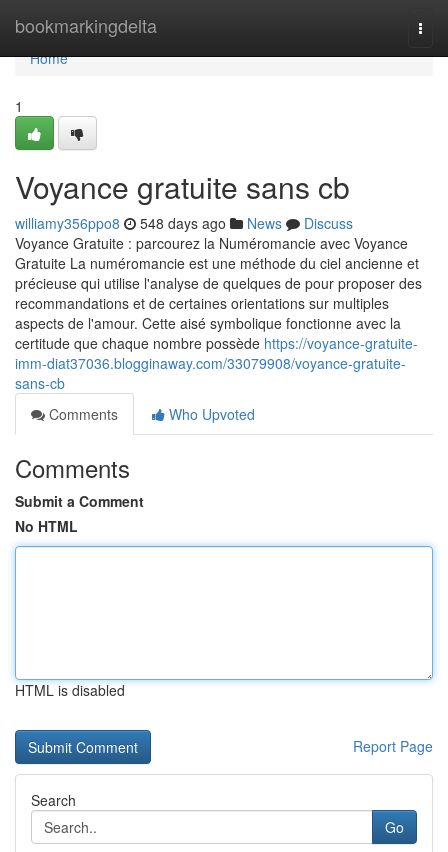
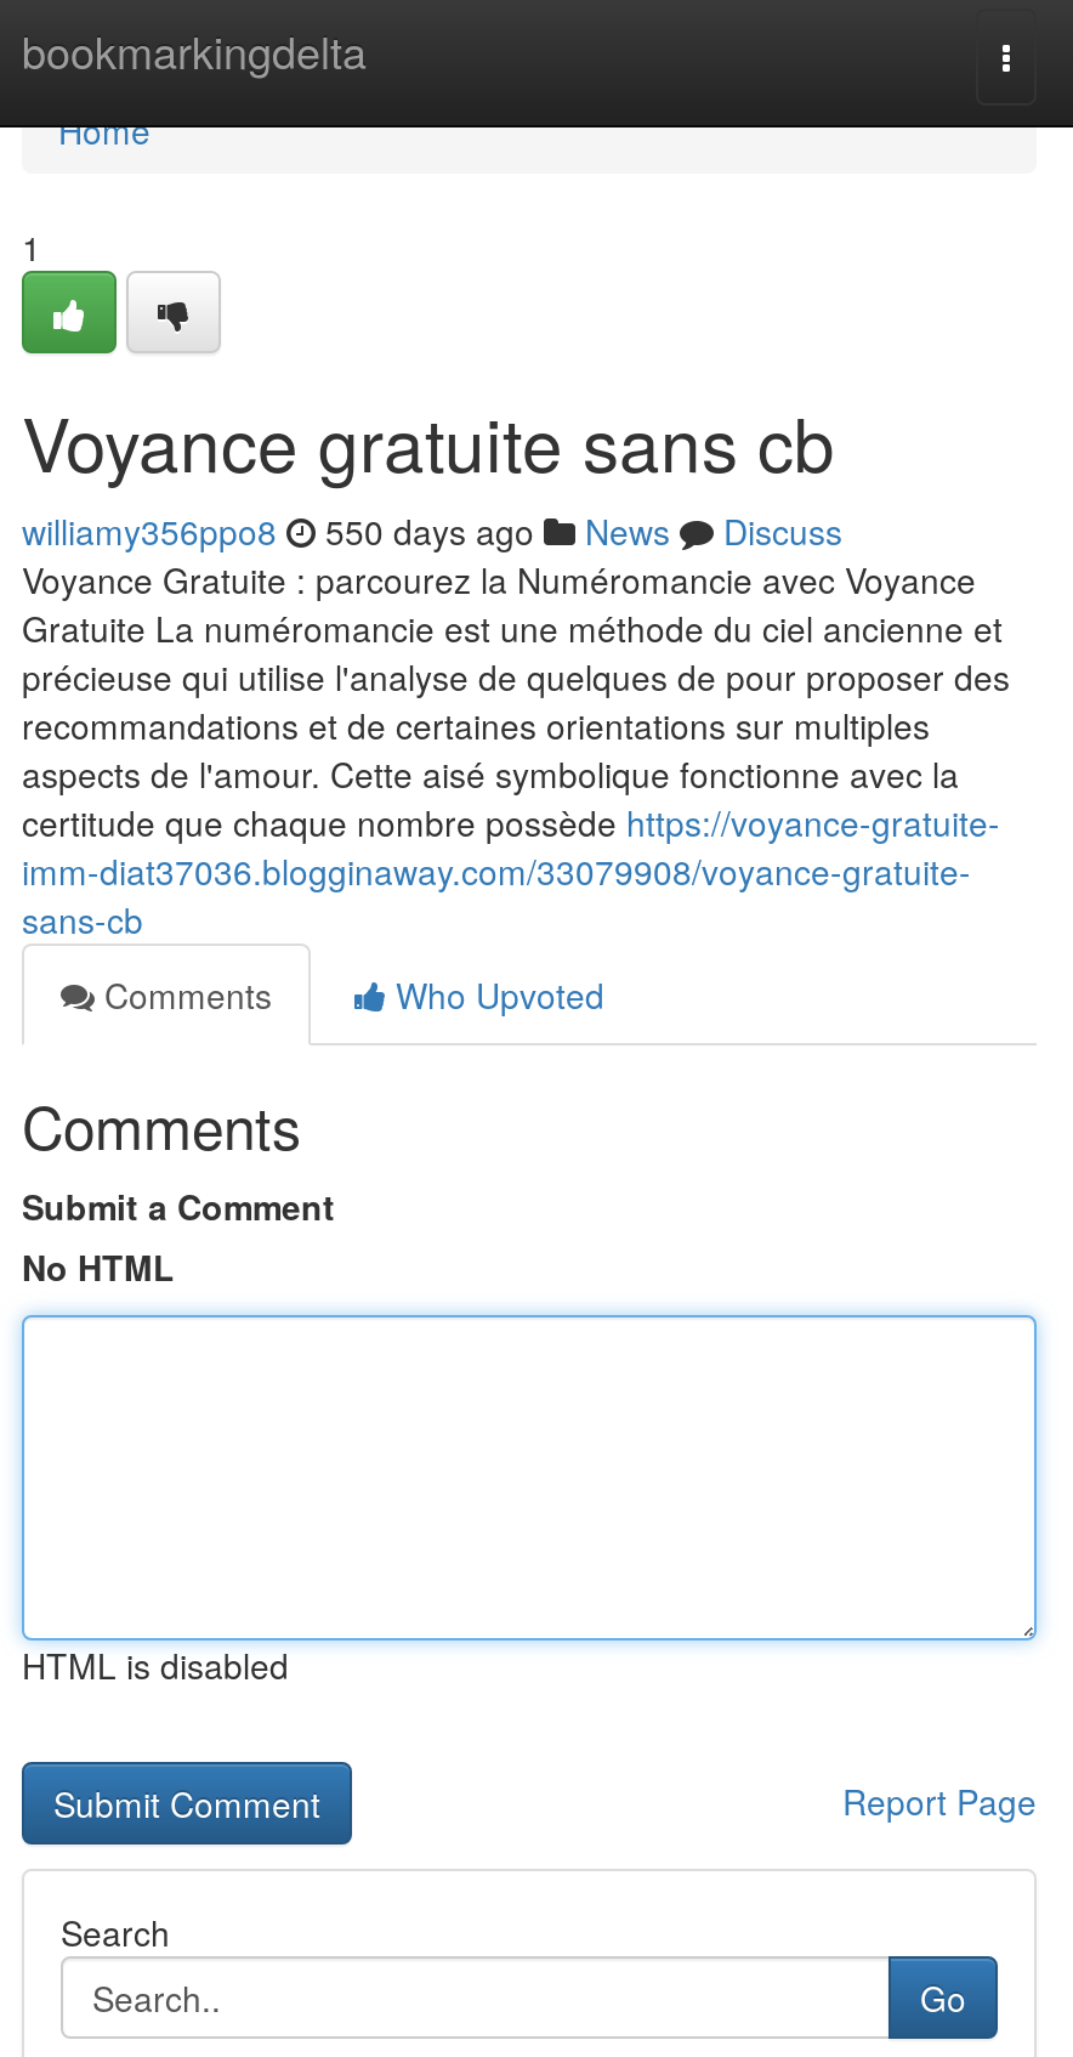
[15,213,353,233] williamy356ppo8 548 days ago News Discuss -> [22,506,842,555] williamy356ppo8 550 days ago News Discuss

